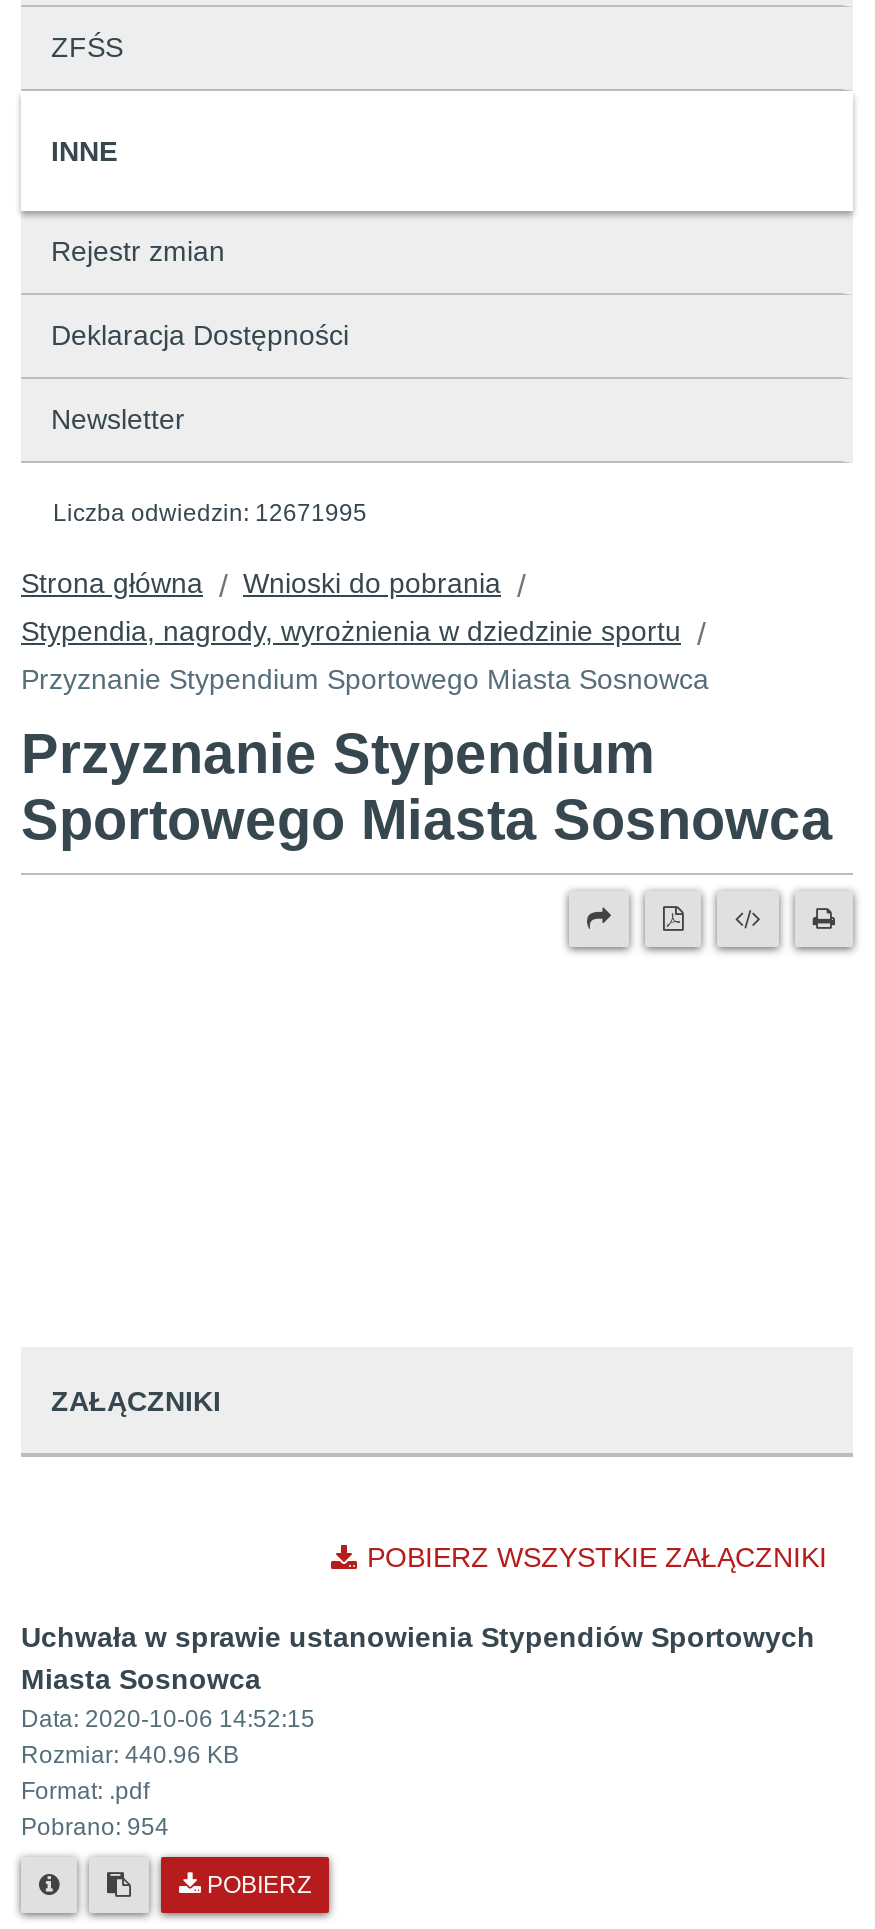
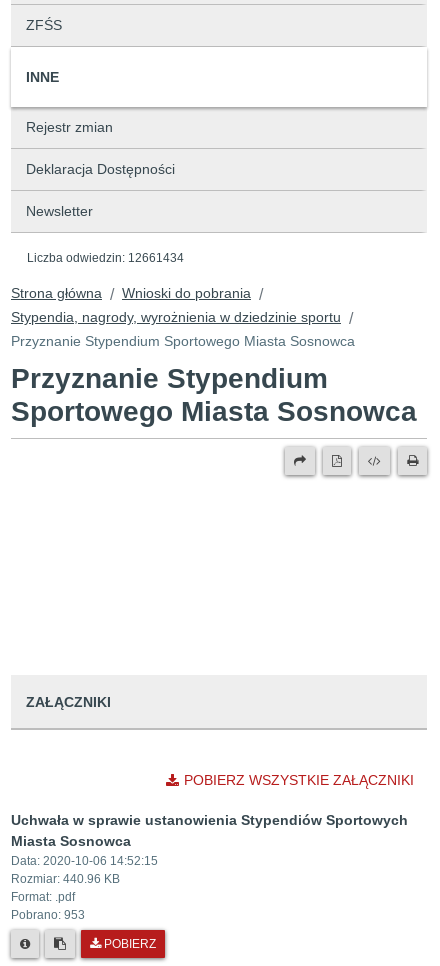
[53,499,367,527] Liczba odwiedzin: 12671995 -> [27,251,184,265] Liczba odwiedzin: 12661434
[21,1813,169,1841] Pobrano: 954 -> [11,908,85,922] Pobrano: 953

